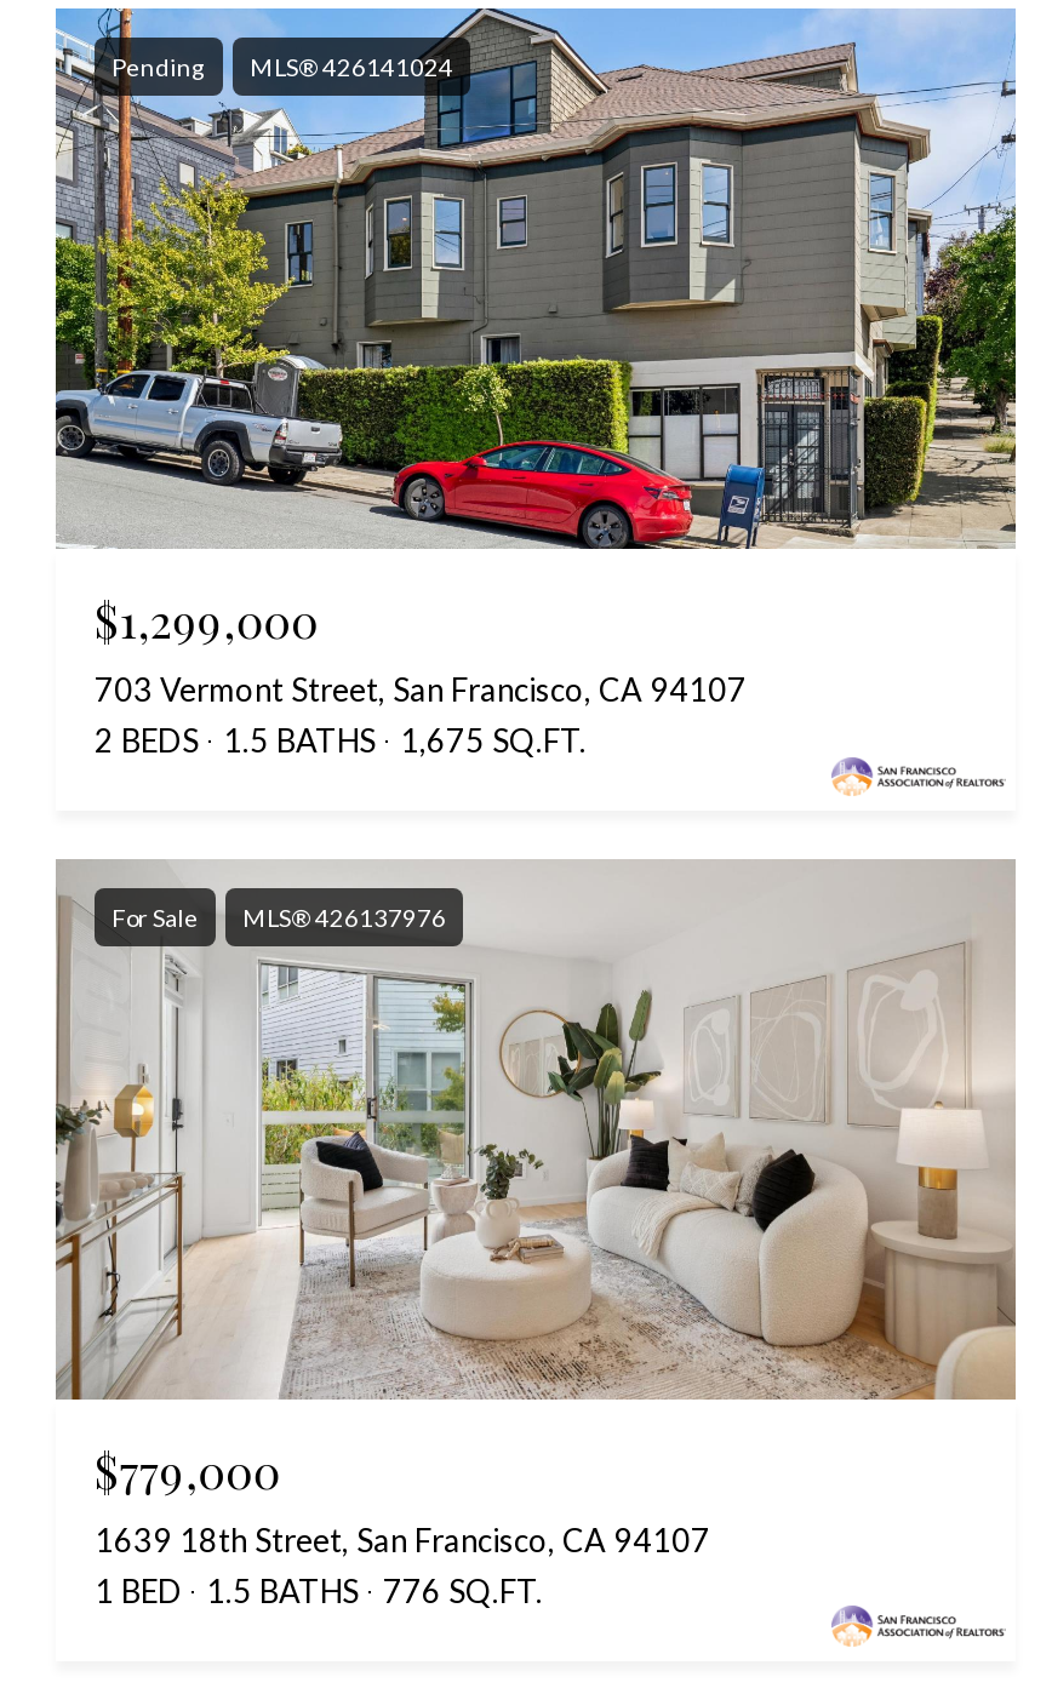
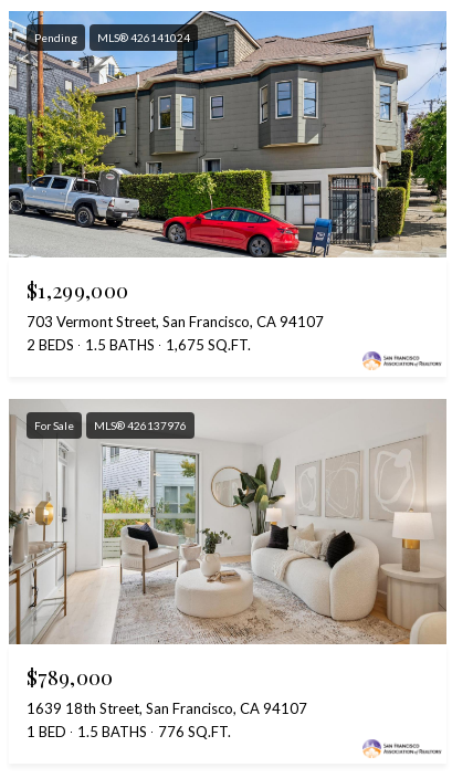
[95,1438,280,1501] $779,000 -> [27,662,113,691] $789,000

